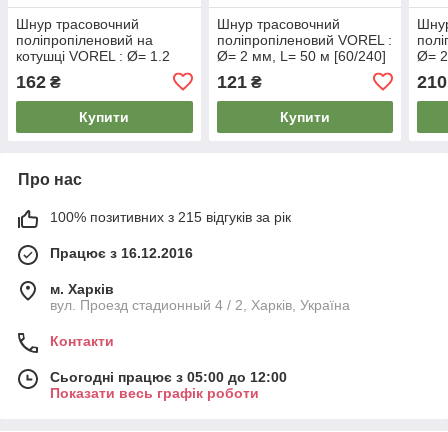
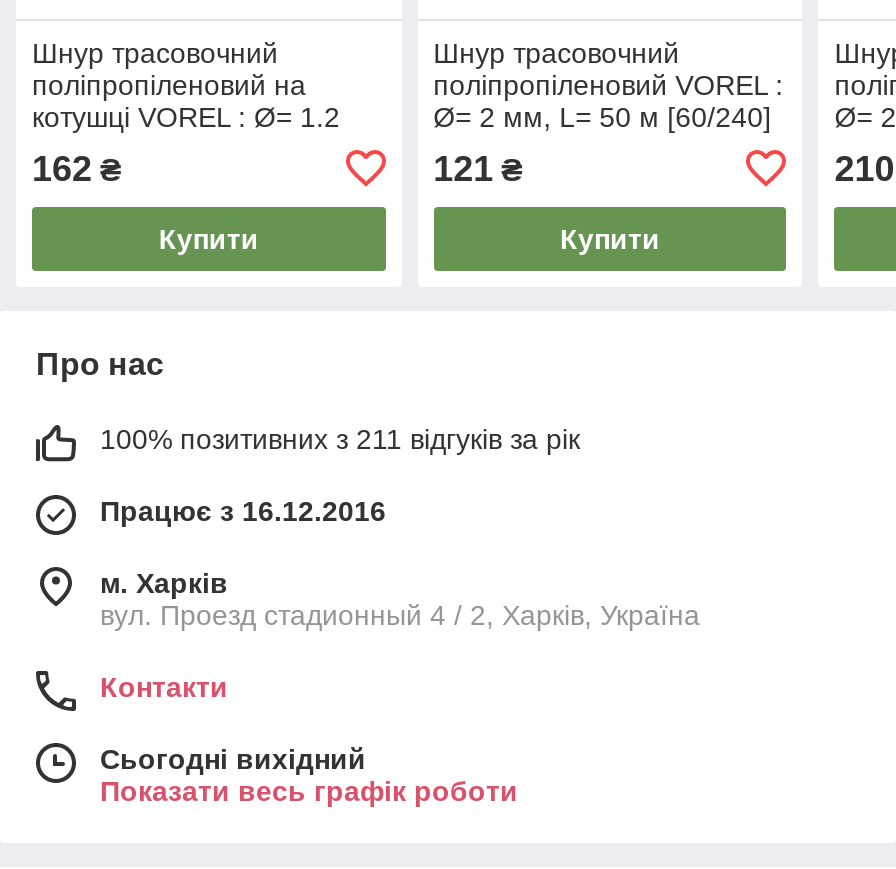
[50,209,291,225] 100% позитивних з 215 відгуків за рік -> [100,423,580,455] 100% позитивних з 211 відгуків за рік
[50,369,287,385] Сьогодні працює з 05:00 до 12:00 -> [100,743,366,775] Сьогодні вихідний

